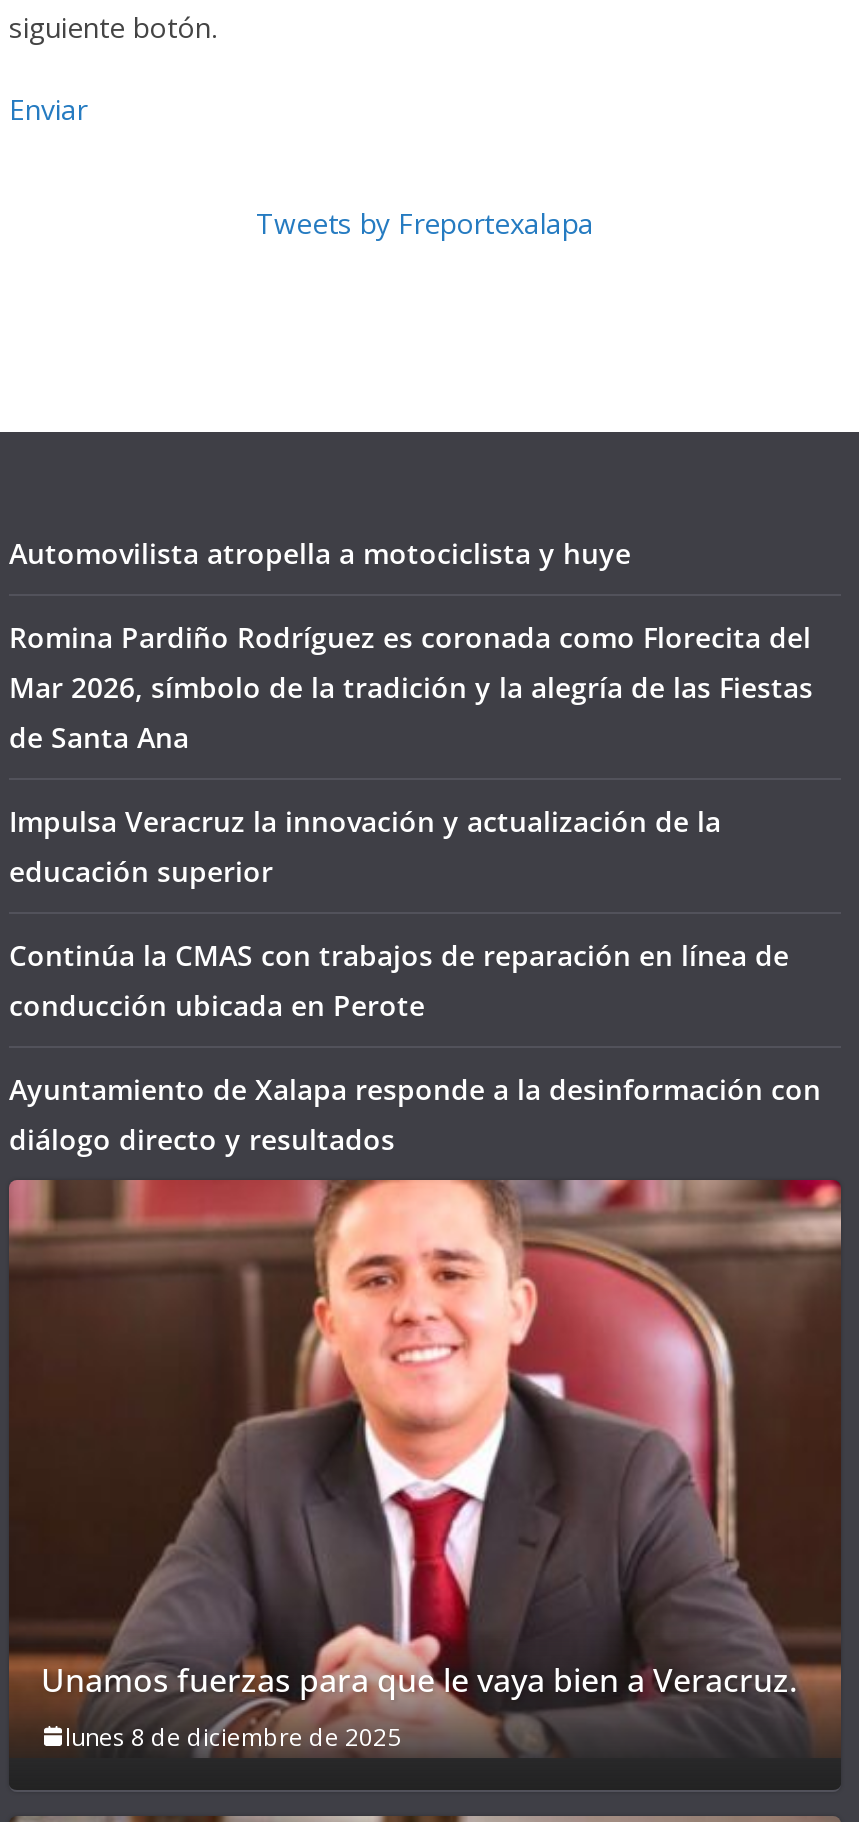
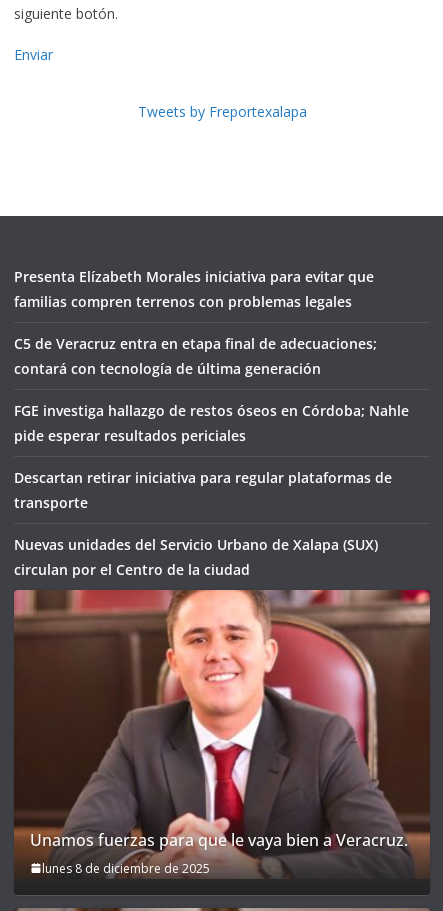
[9,534,631,572] Automovilista atropella a motociclista y huye -> [14,267,374,311] Presenta Elízabeth Morales iniciativa para evitar que | familias compren terrenos con problemas legales
[9,618,813,756] Romina Pardiño Rodríguez es coronada como Florecita del | Mar 2026, símbolo de la tradición y la alegría de las Fiestas | de Santa Ana -> [14,334,377,378] C5 de Veracruz entra en etapa final de adecuaciones; | contará con tecnología de última generación
[9,802,721,890] Impulsa Veracruz la innovación y actualización de la | educación superior -> [14,401,409,445] FGE investiga hallazgo de restos óseos en Córdoba; Nahle | pide esperar resultados periciales
[9,936,789,1024] Continúa la CMAS con trabajos de reparación en línea de | conducción ubicada en Perote -> [14,468,392,512] Descartan retirar iniciativa para regular plataformas de | transporte
[9,1070,821,1158] Ayuntamiento de Xalapa responde a la desinformación con | diálogo directo y resultados -> [14,535,378,579] Nuevas unidades del Servicio Urbano de Xalapa (SUX) | circulan por el Centro de la ciudad

